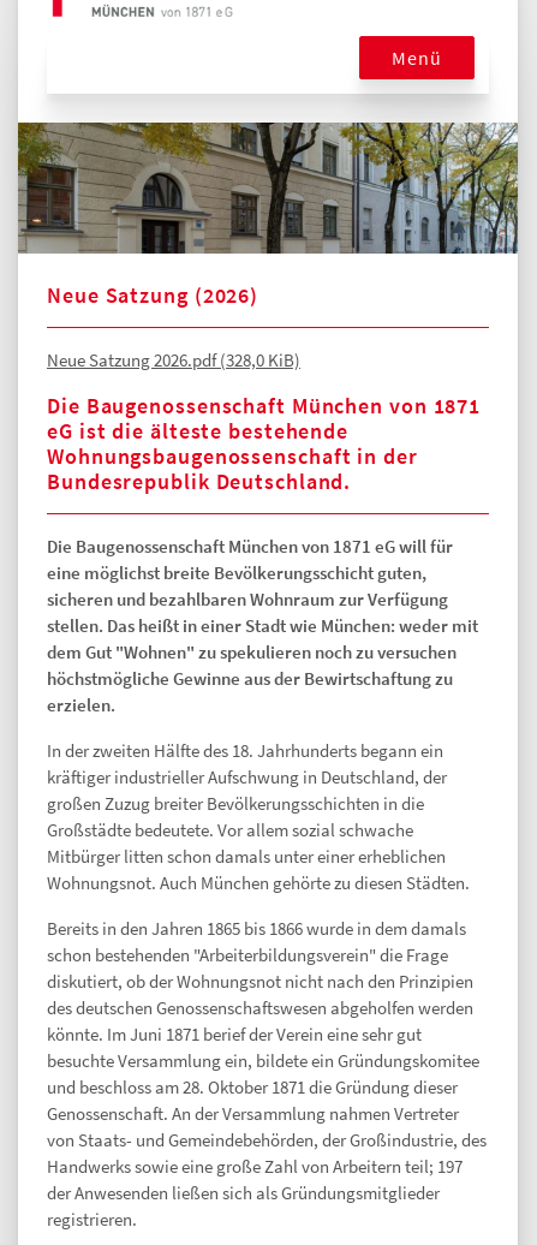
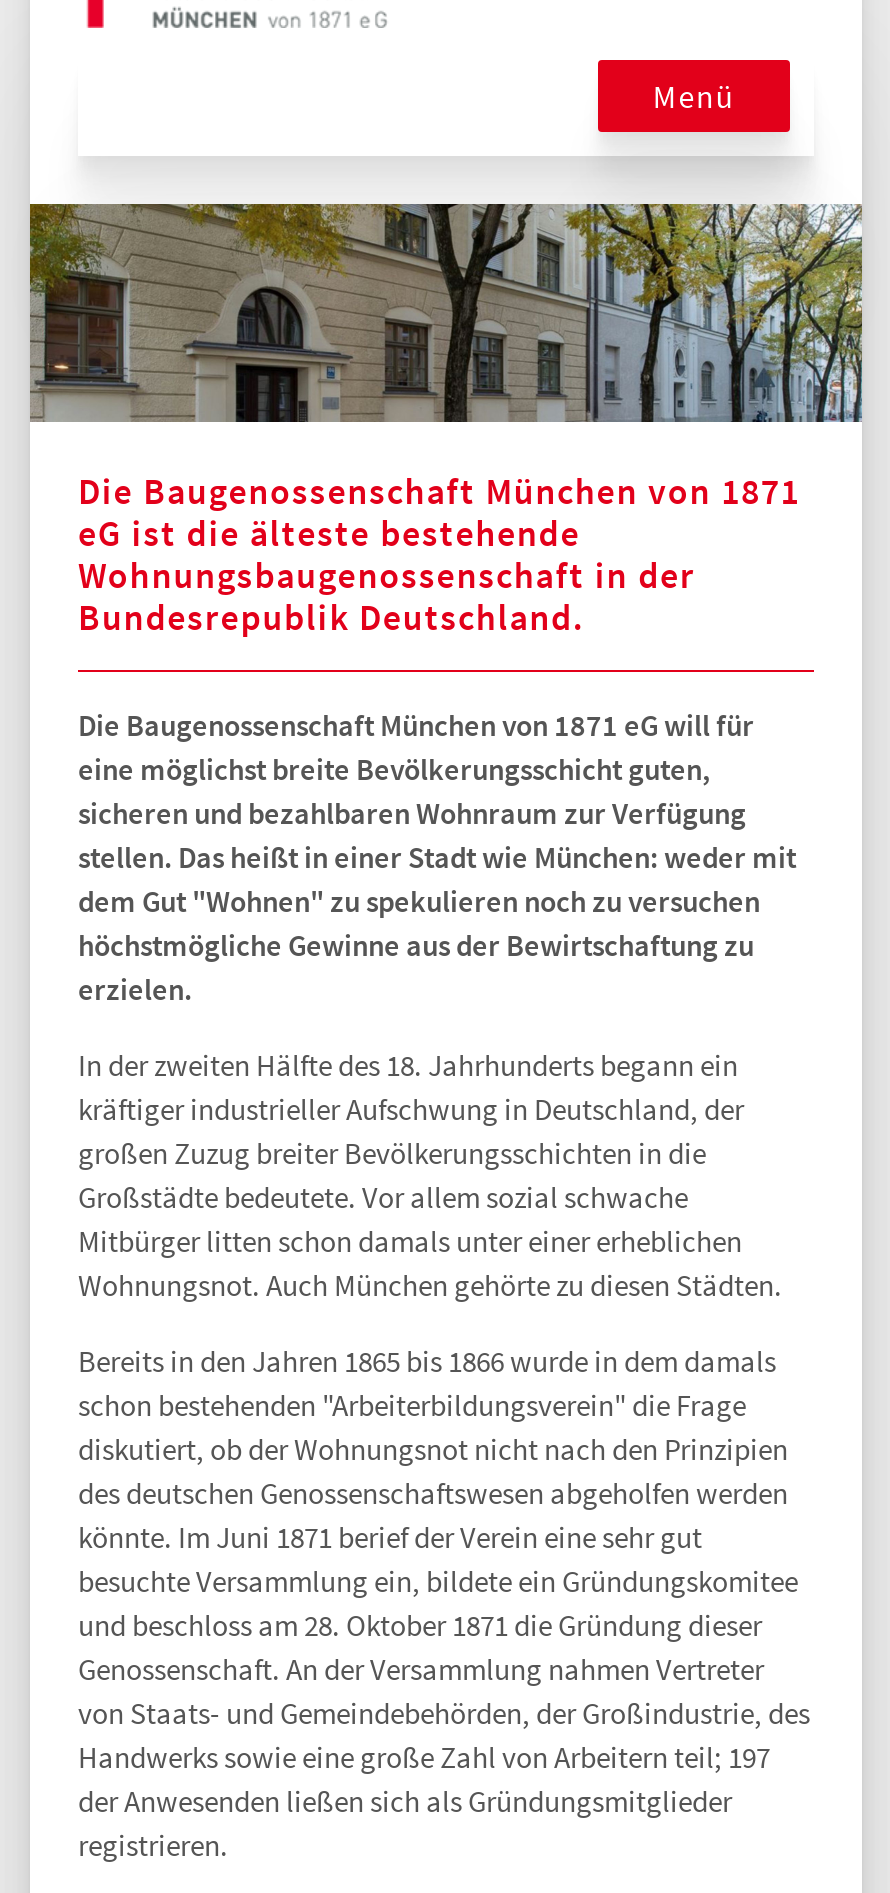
[47,282,300,372] Neue Satzung (2026) | Neue Satzung 2026.pdf(328,0 KiB) -> none

